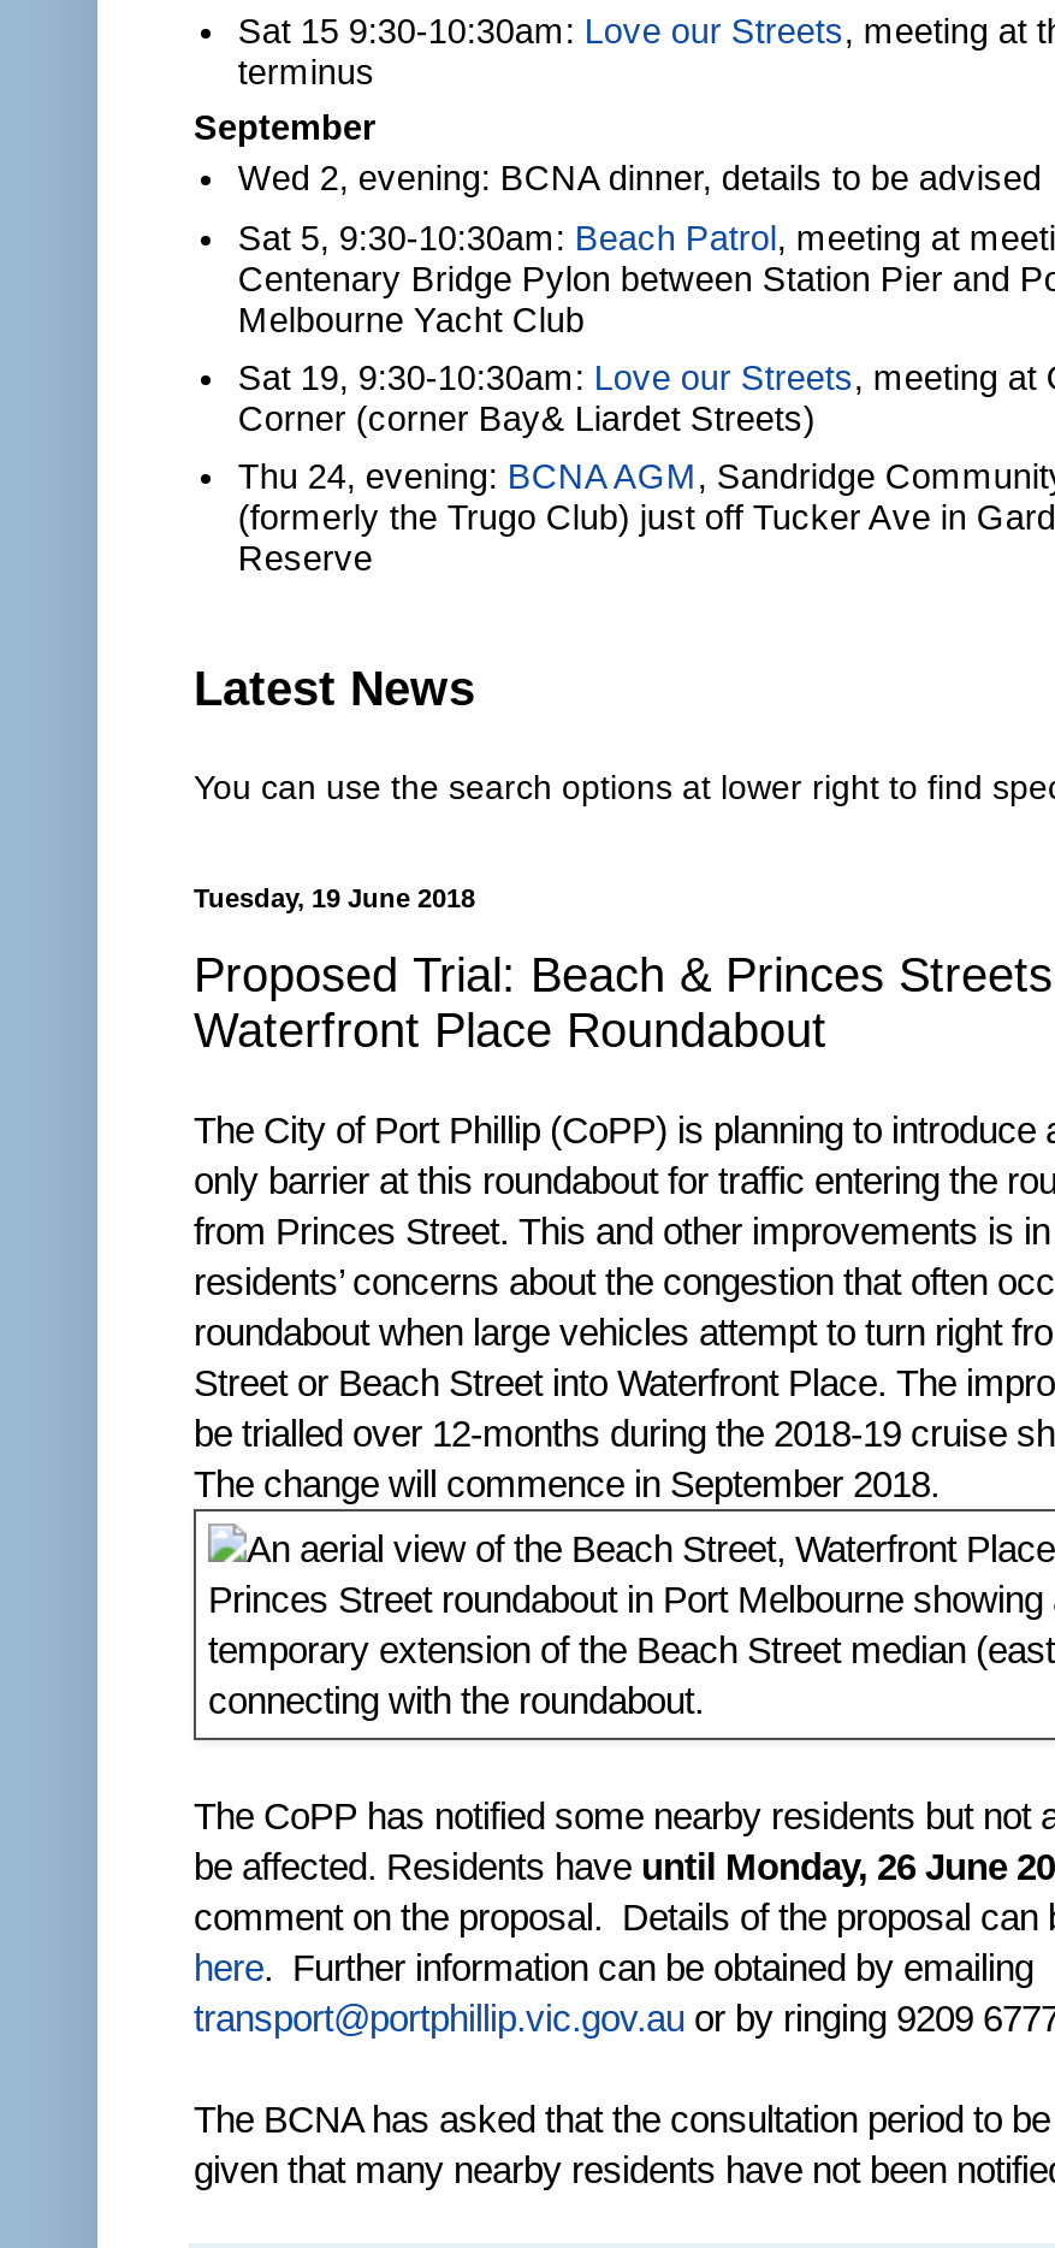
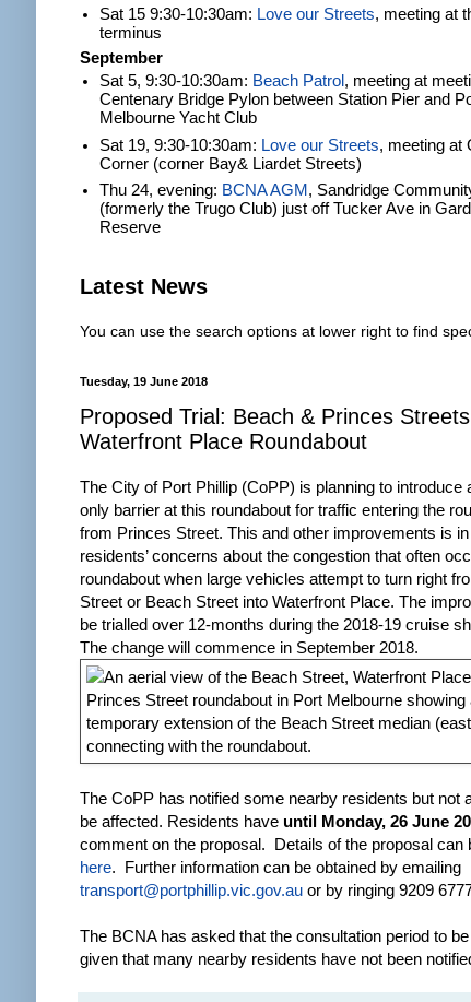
[238,160,1041,198] Wed 2, evening: BCNA dinner, details to be advised -> none

